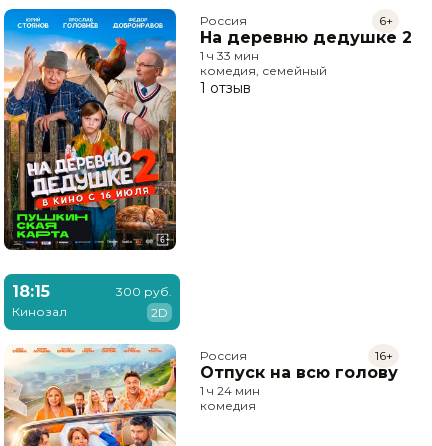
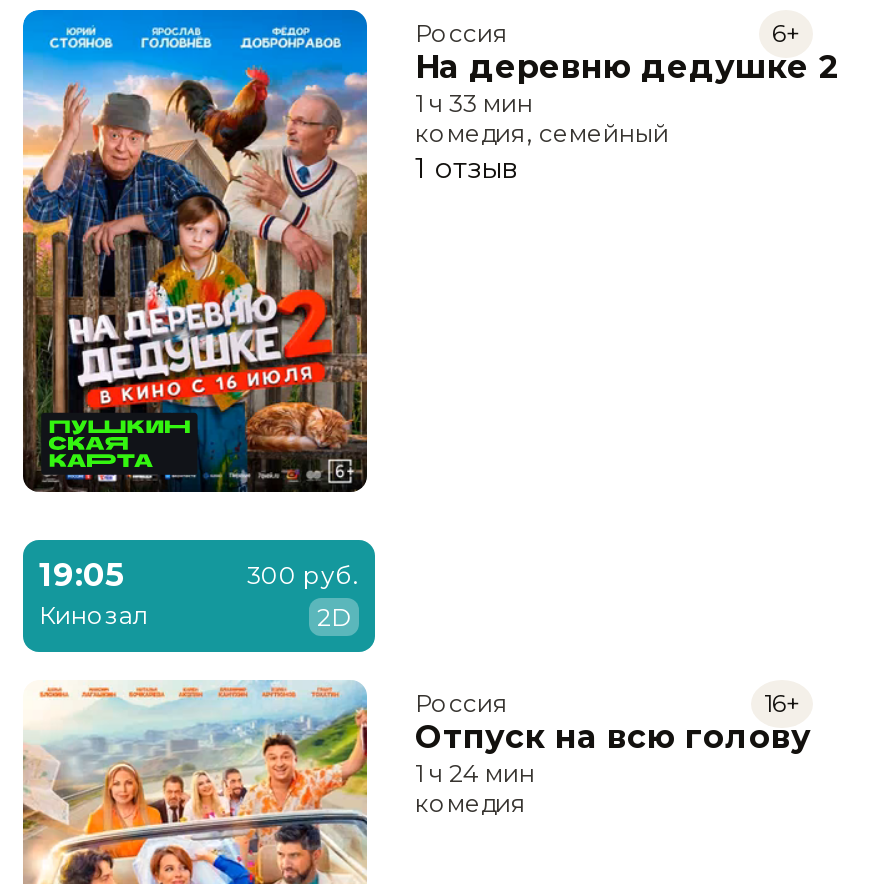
[12,282,50,301] 18:15 -> [39,556,123,594] 19:05

